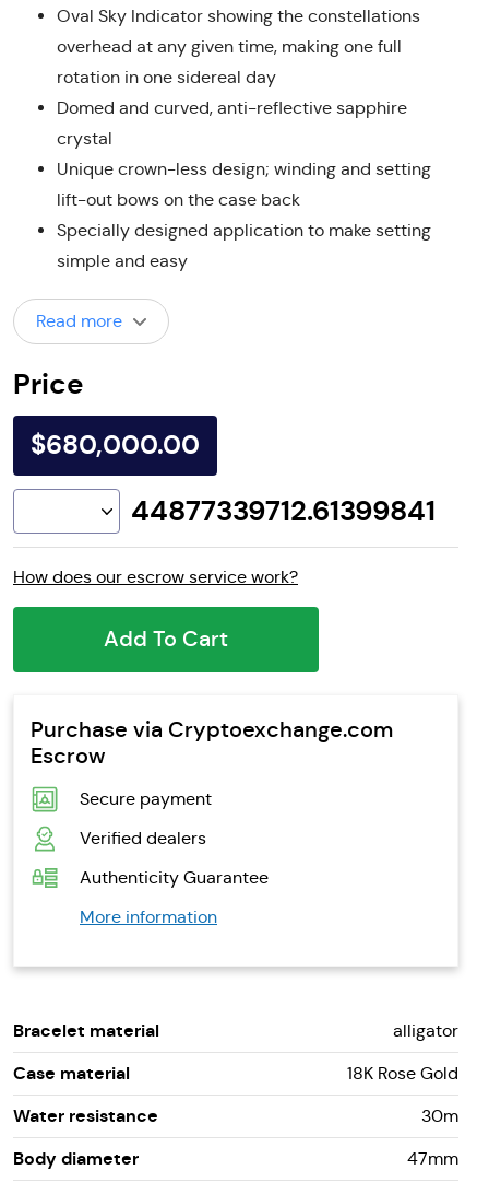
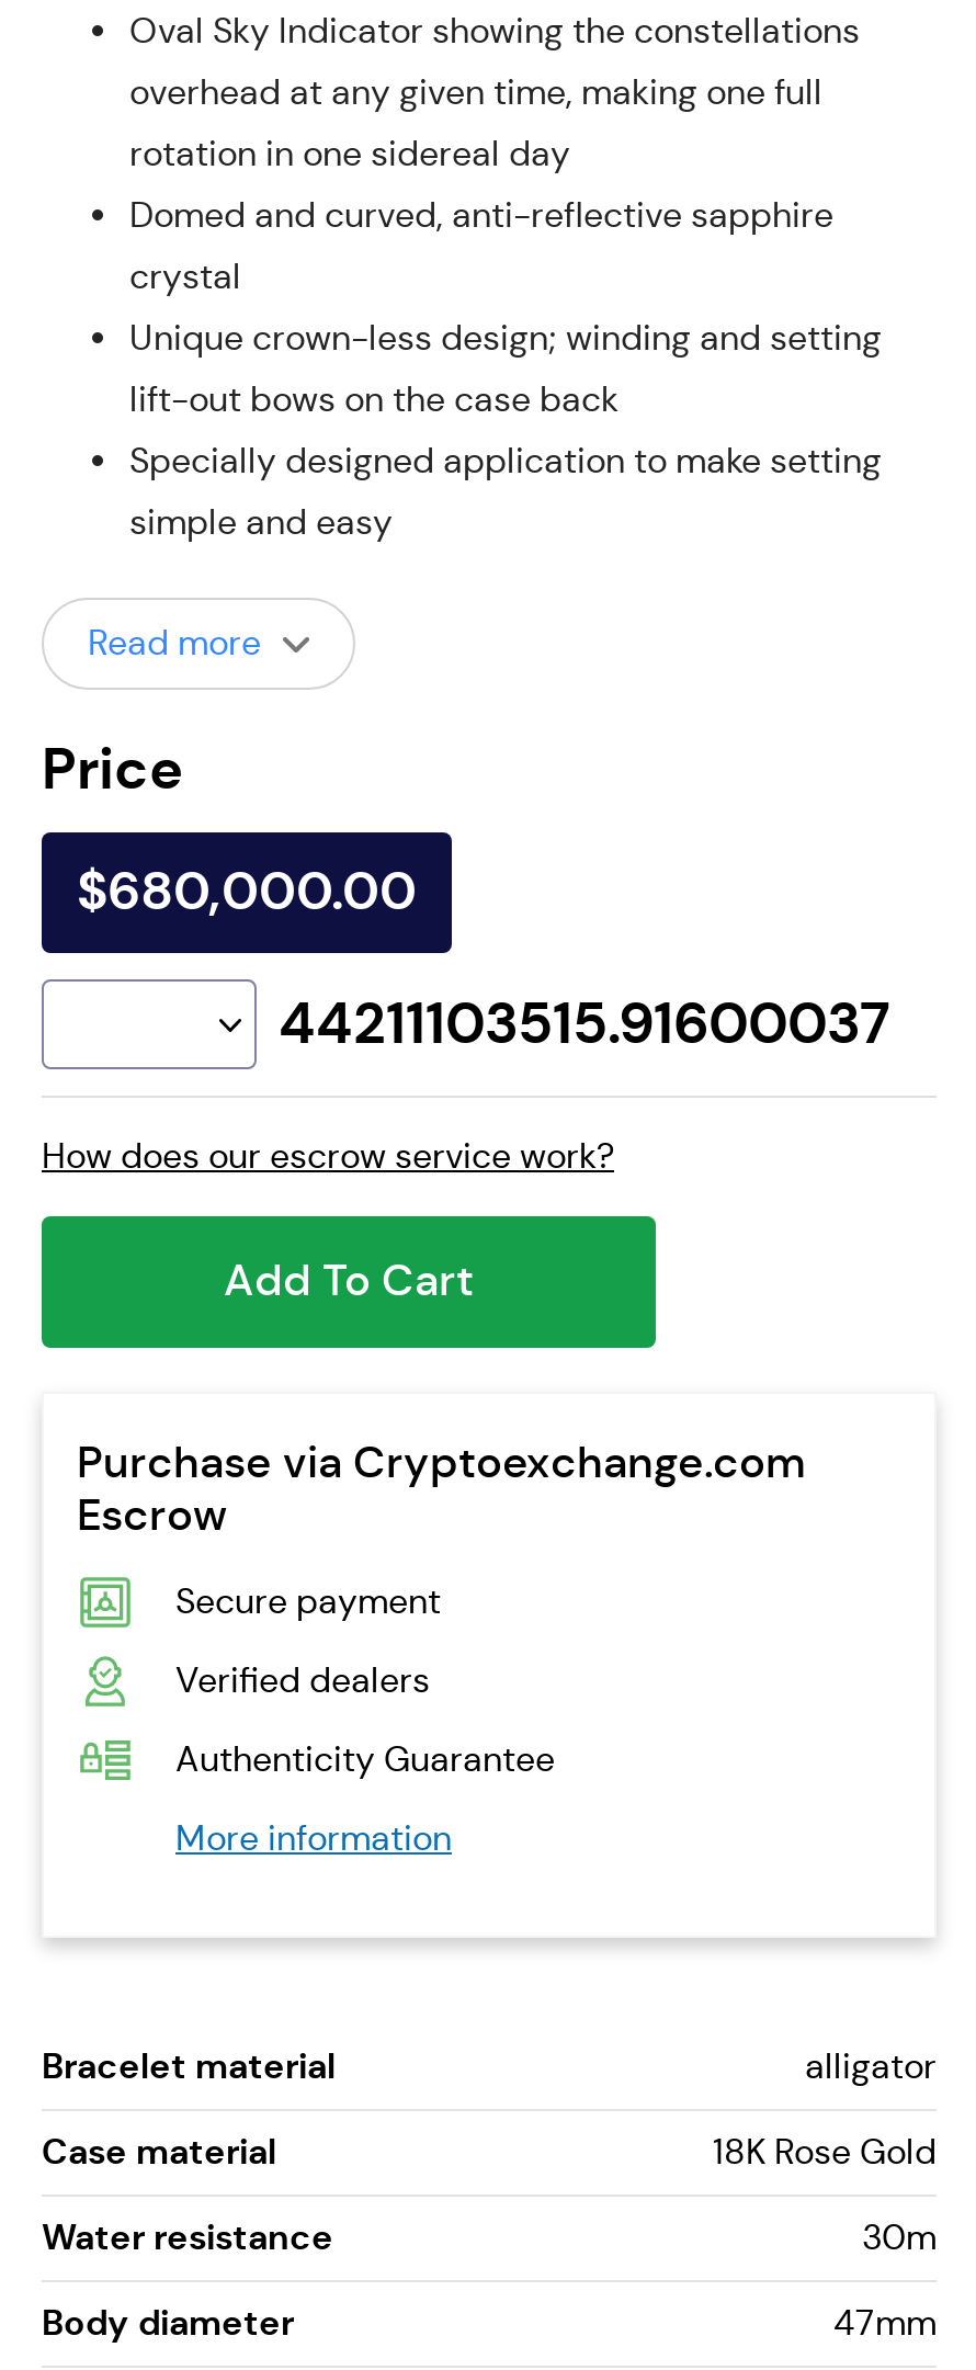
[131,493,436,529] 44877339712.61399841 -> [279,988,890,1061] 44211103515.91600037

